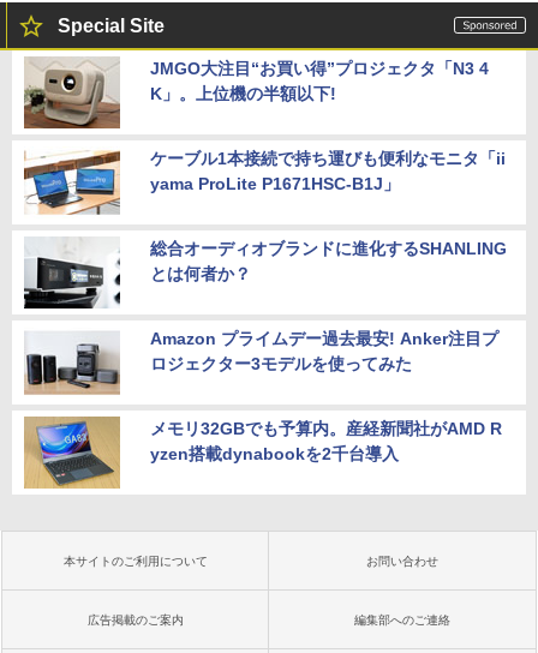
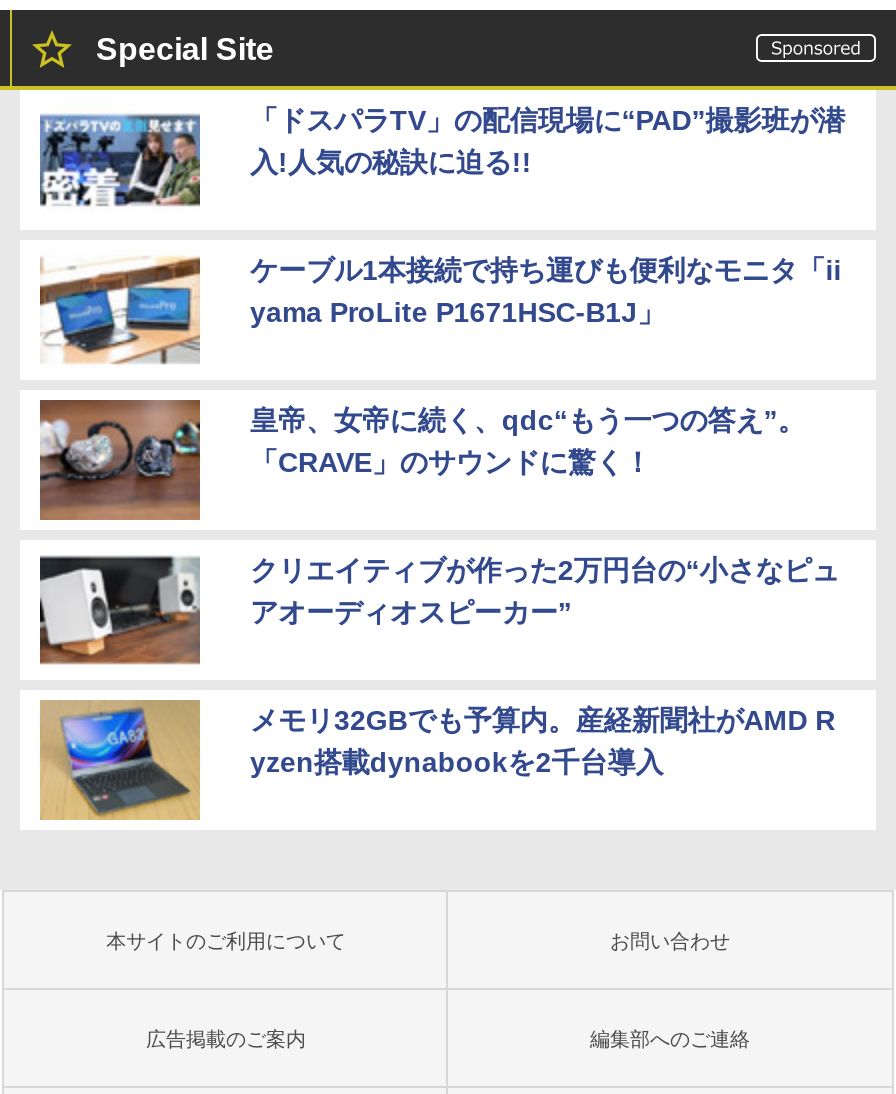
[23,56,488,130] [image] | JMGO大注目“お買い得”プロジェクタ「N3 4 | K」。上位機の半額以下! -> [40,102,845,220] [image] | 「ドスパラTV」の配信現場に“PAD”撮影班が潜 | 入!人気の秘訣に迫る!!
[23,236,506,310] [image] | 総合オーディオブランドに進化するSHANLING | とは何者か？ -> [38,398,805,522] [image] | 皇帝、女帝に続く、qdc“もう一つの答え”。 | 「CRAVE」のサウンドに驚く！
[24,329,498,395] [image] | Amazon プライムデー過去最安! Anker注目プ | ロジェクター3モデルを使ってみた -> [38,554,839,662] [image] | クリエイティブが作った2万円台の“小さなピュ | アオーディオスピーカー”

